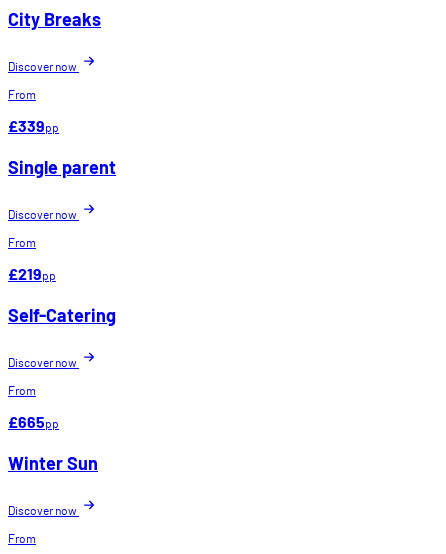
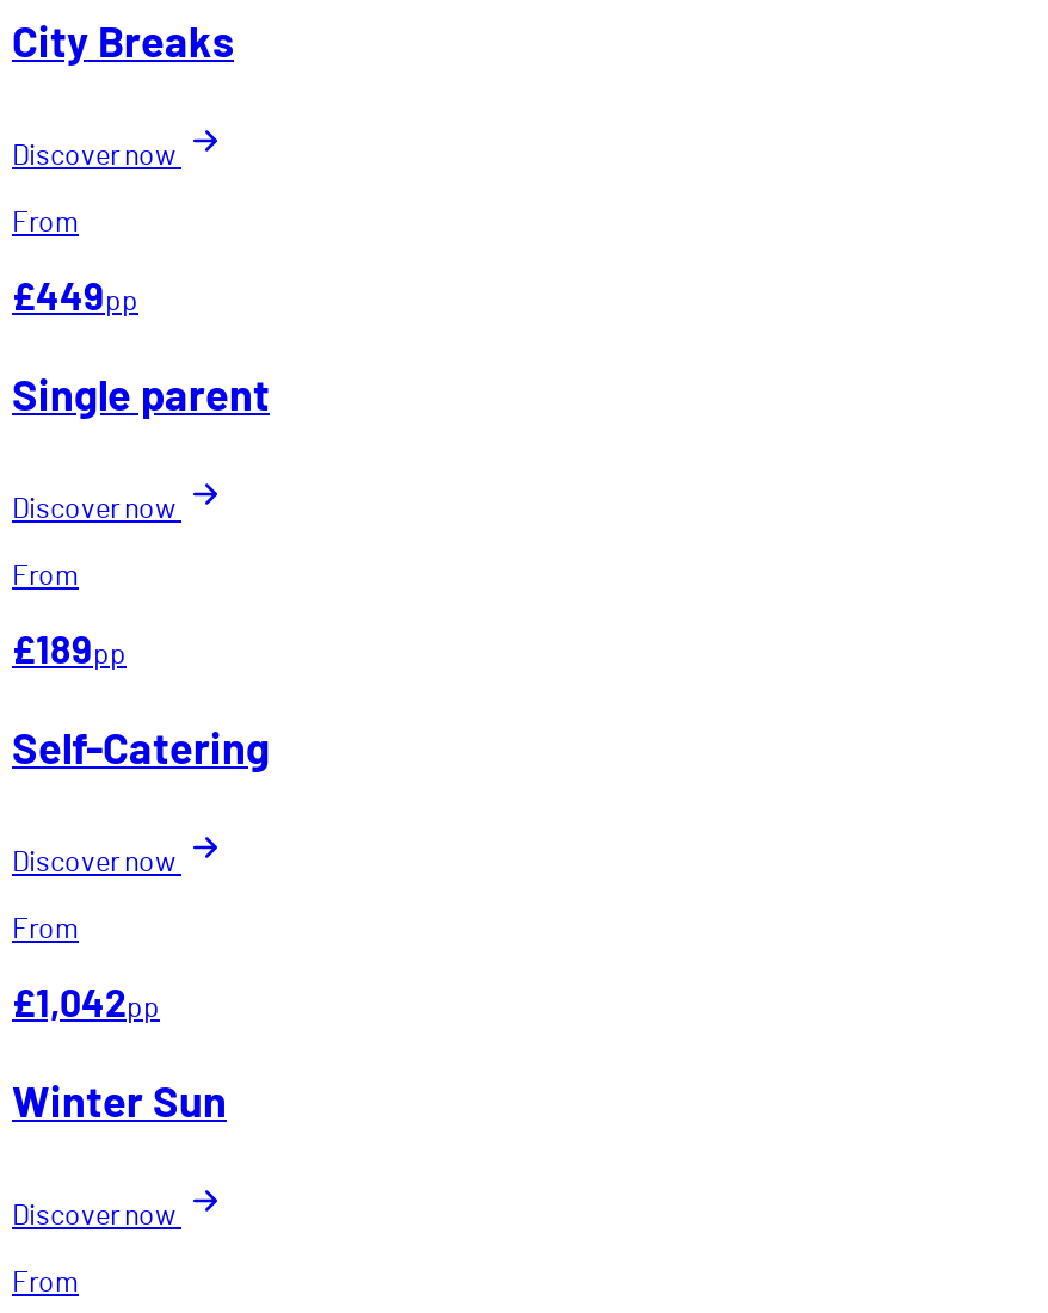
[8,119,59,135] £339pp -> [12,279,138,317] £449pp
[8,267,56,283] £219pp -> [12,632,127,670] £189pp
[8,415,59,431] £665pp -> [12,985,160,1023] £1,042pp

